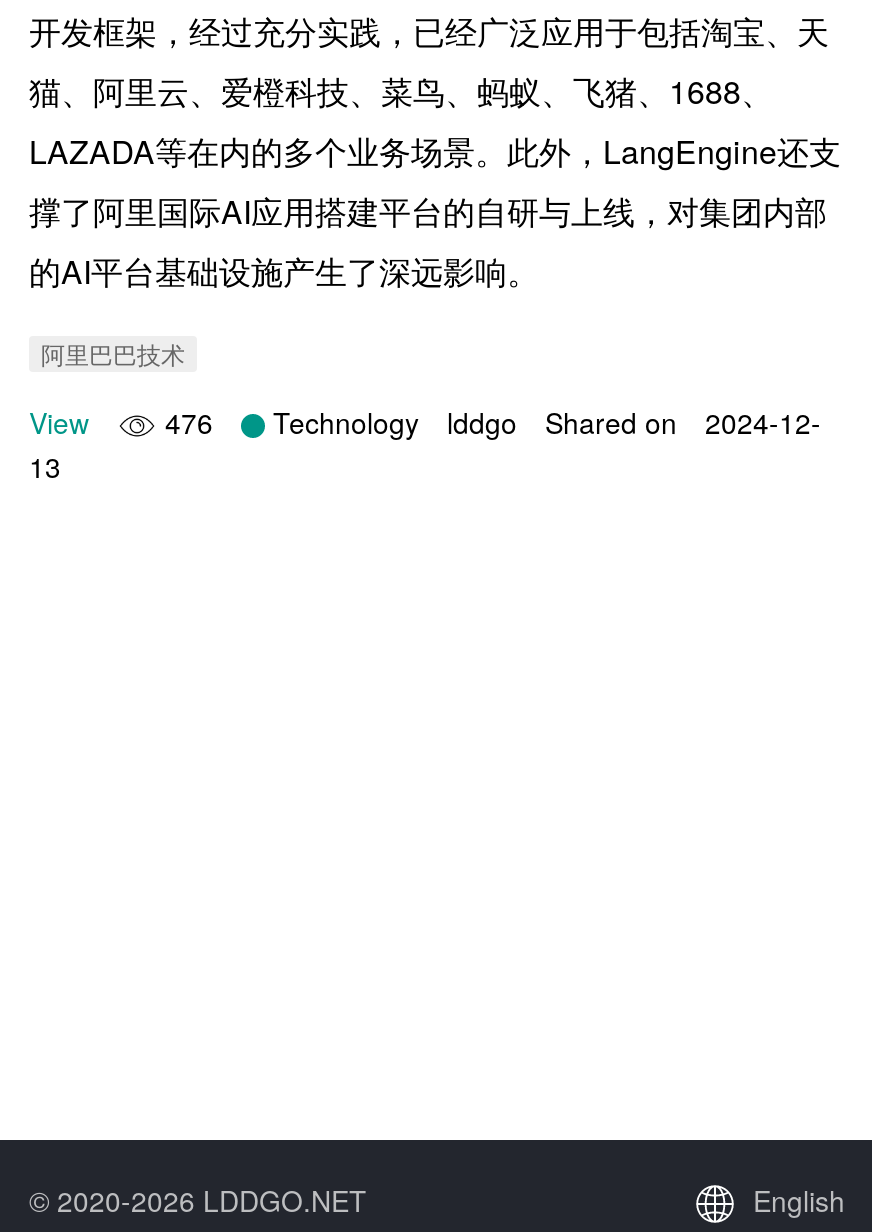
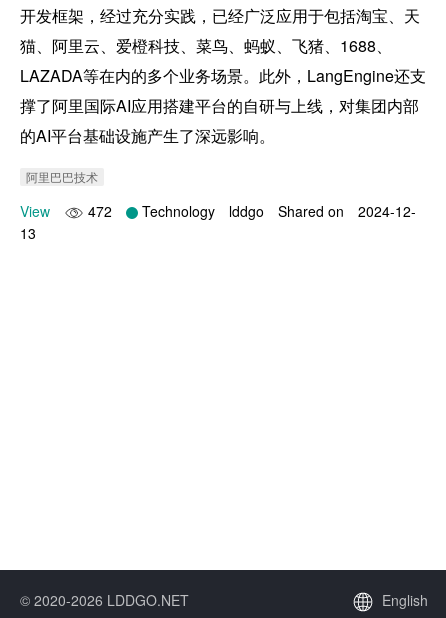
[29,402,821,442] View 476 Technology lddgo Shared on 2024-12- -> [20,201,416,221] View 472 Technology lddgo Shared on 2024-12-

